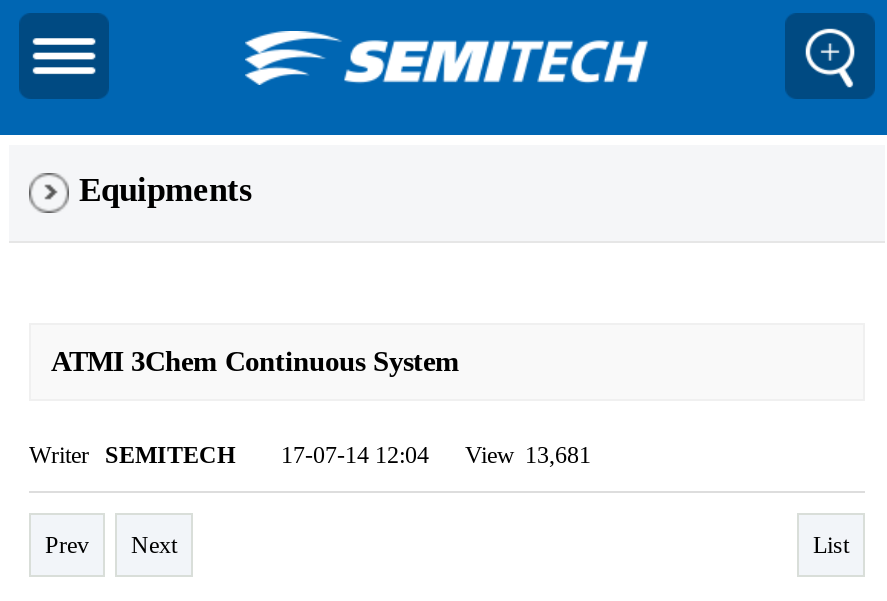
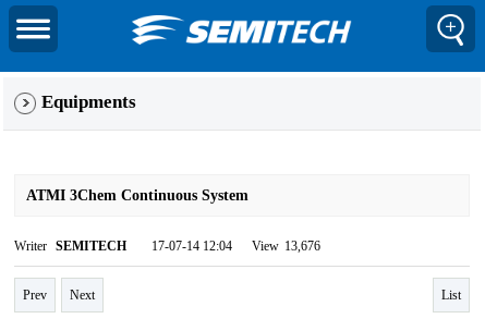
[29,440,591,468] Writer SEMITECH 17-07-14 12:04 View 13,681 -> [14,238,320,253] Writer SEMITECH 17-07-14 12:04 View 13,676

